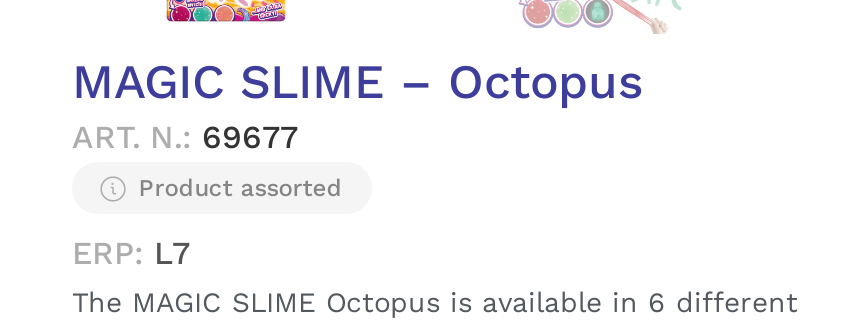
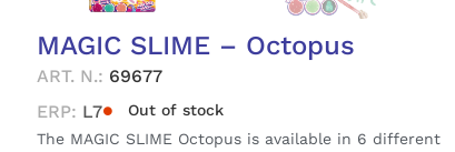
[138,174,342,202] Product assorted -> none
none -> [128,101,224,119] Out of stock

